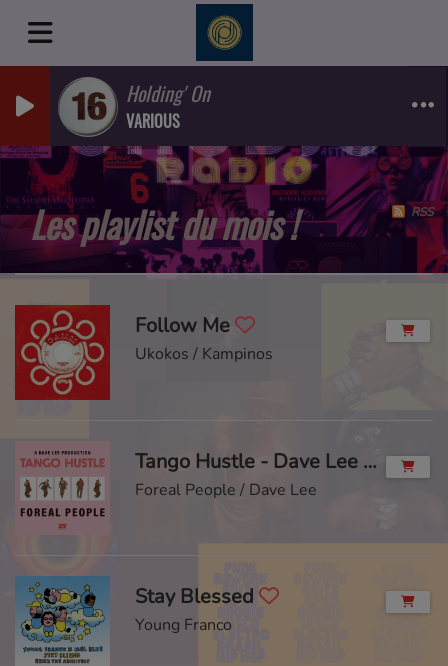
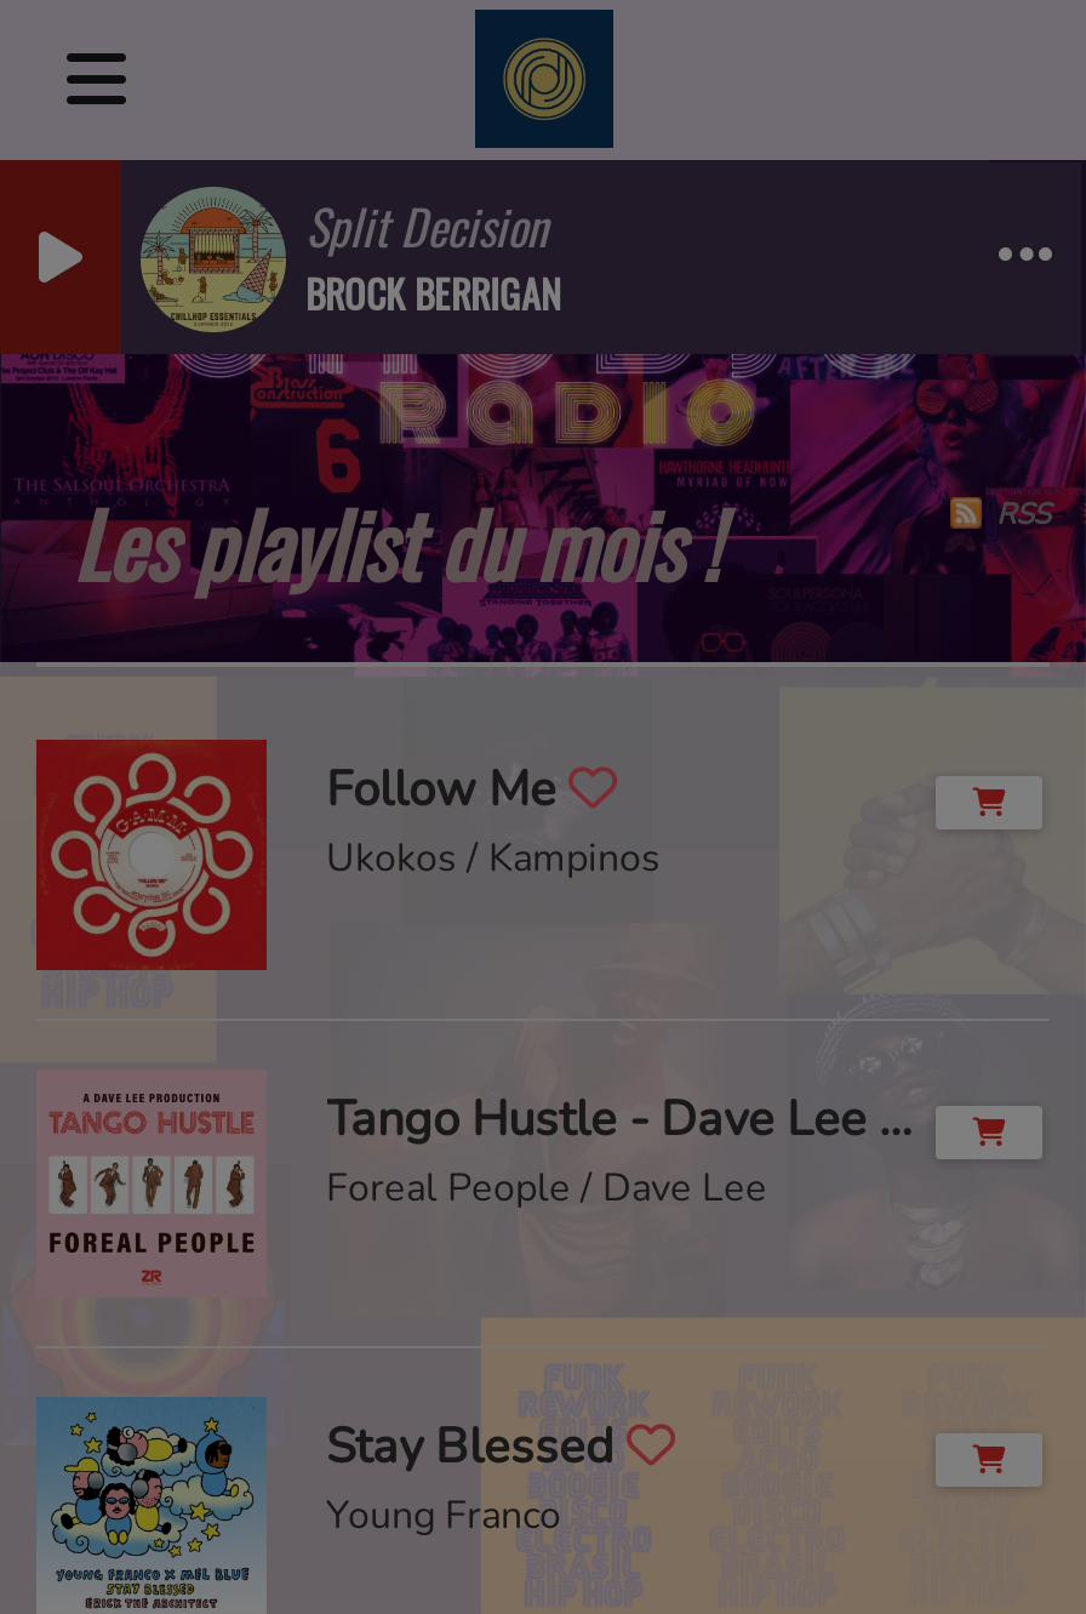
[58,78,210,137] [image] | Holding' On | VARIOUS -> [141,189,560,332] [image] | Split Decision | BROCK BERRIGAN

